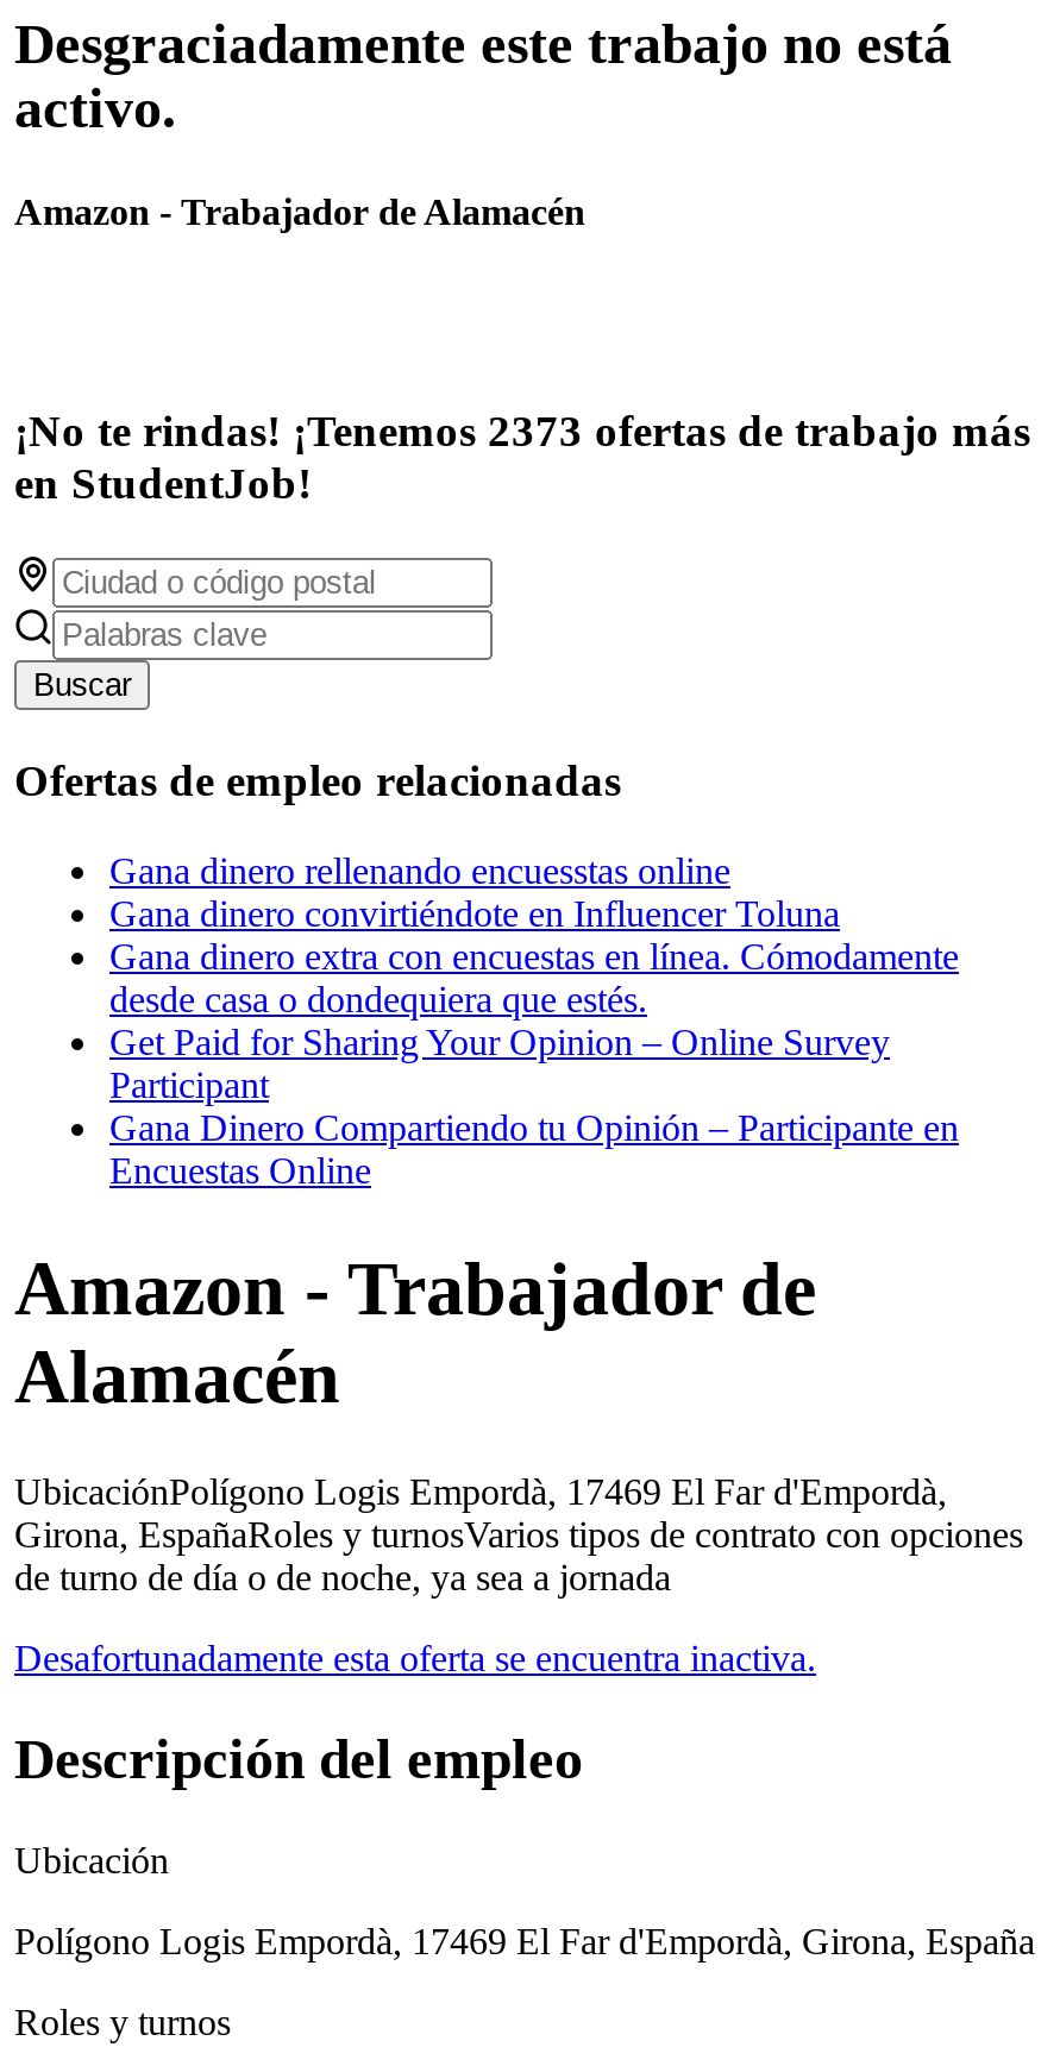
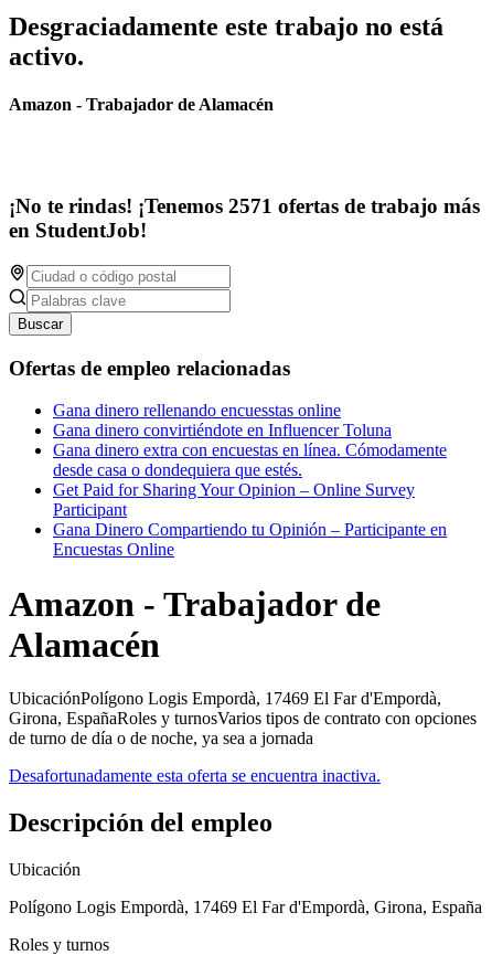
[14,406,1030,456] ¡No te rindas! ¡Tenemos 2373 ofertas de trabajo más -> [9,195,480,218] ¡No te rindas! ¡Tenemos 2571 ofertas de trabajo más

